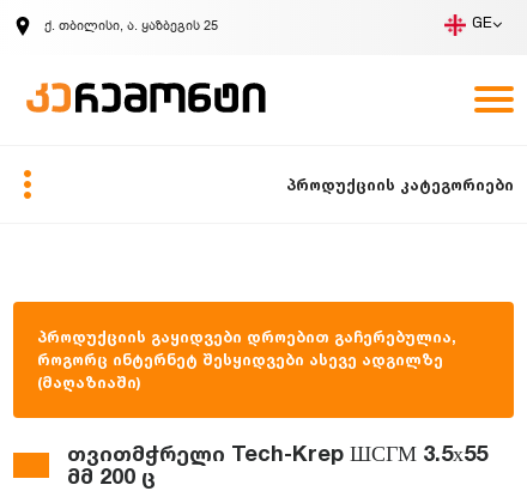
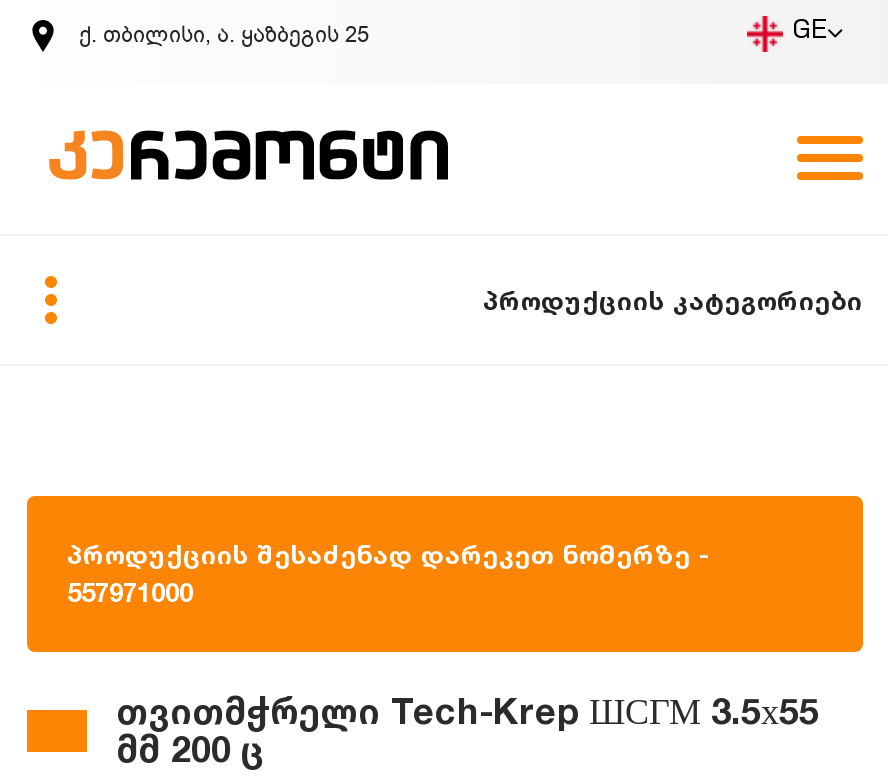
[37,327,456,392] პროდუქციის გაყიდვები დროებით გაჩერებულია, | როგორც ინტერნეტ შესყიდვები ასევე ადგილზე | (მაღაზიაში) -> [67,538,711,608] პროდუქციის შესაძენად დარეკეთ ნომერზე - | 557971000

